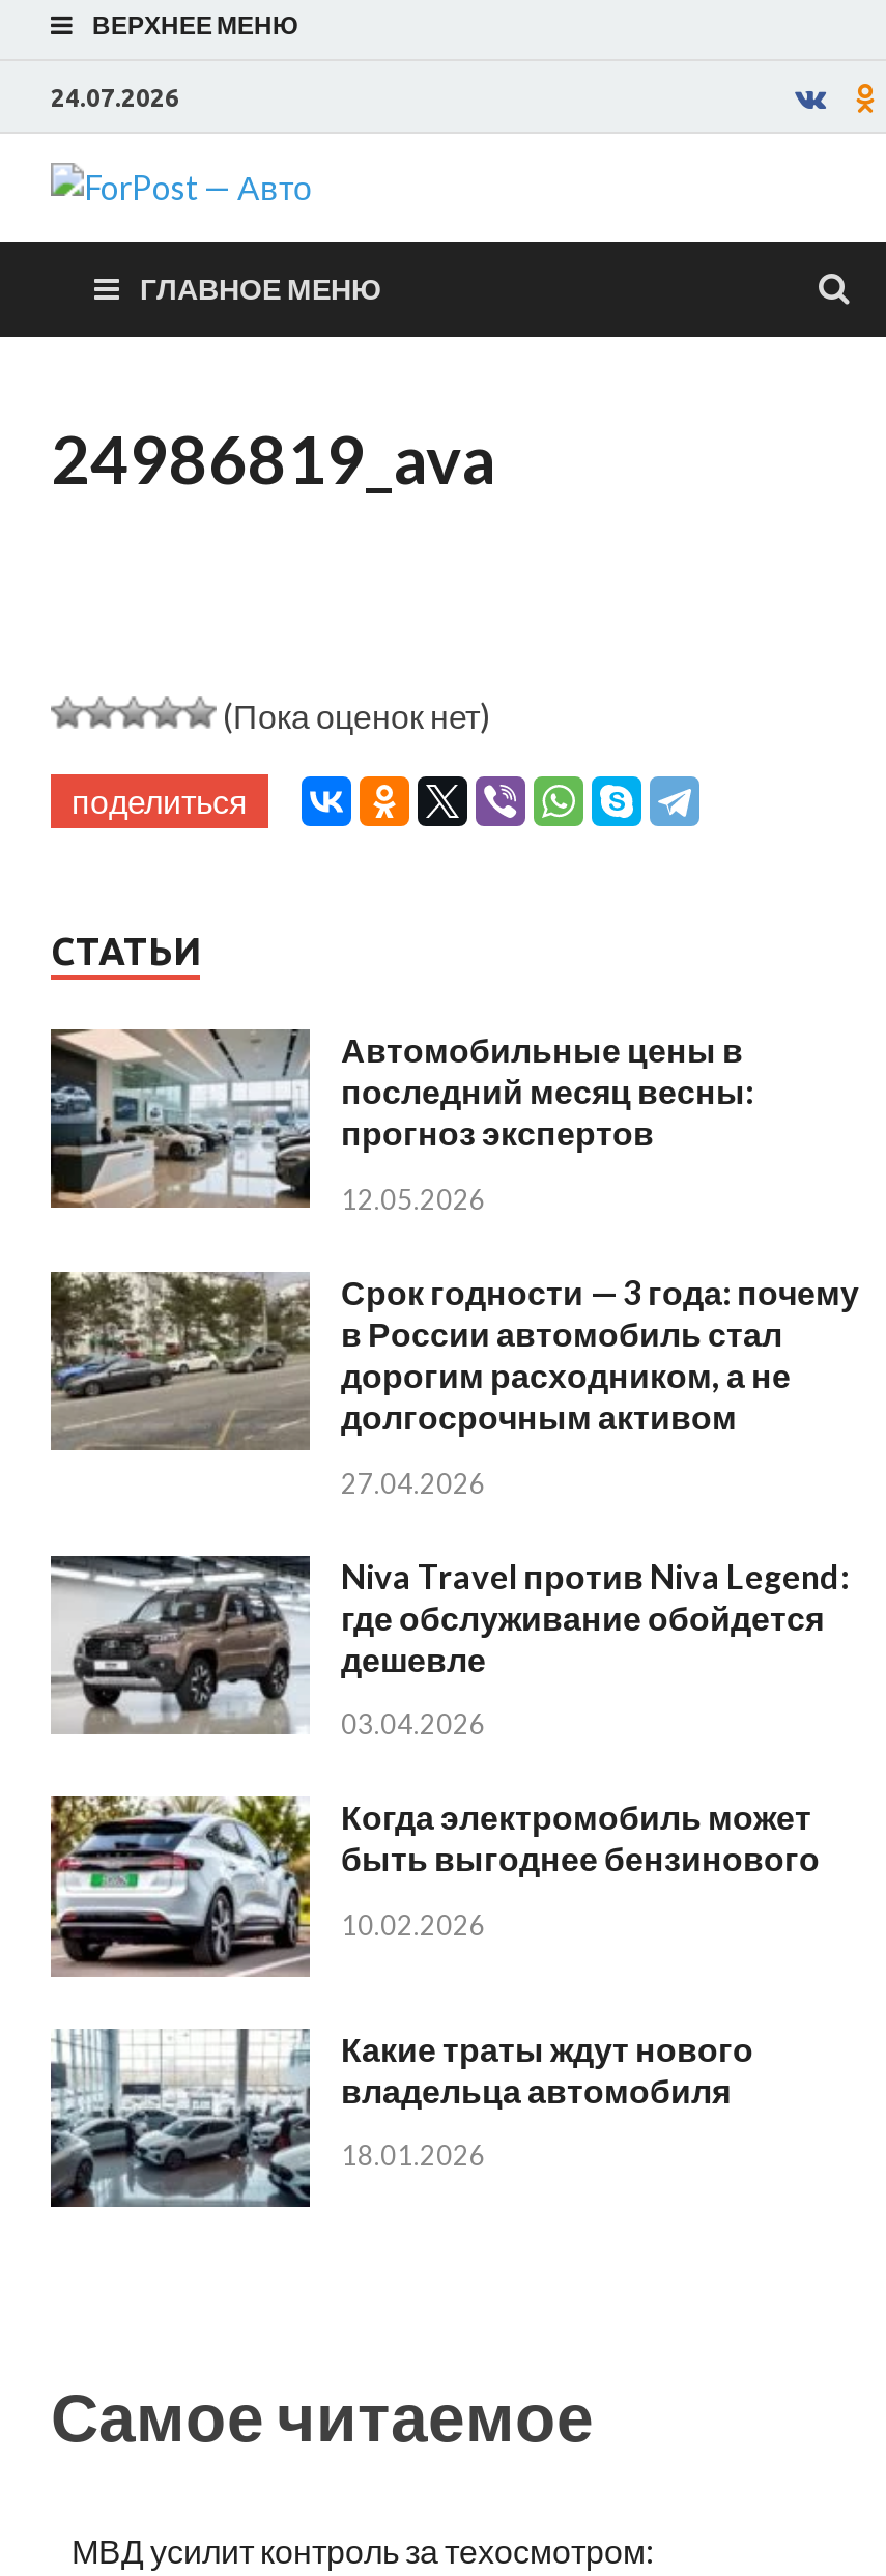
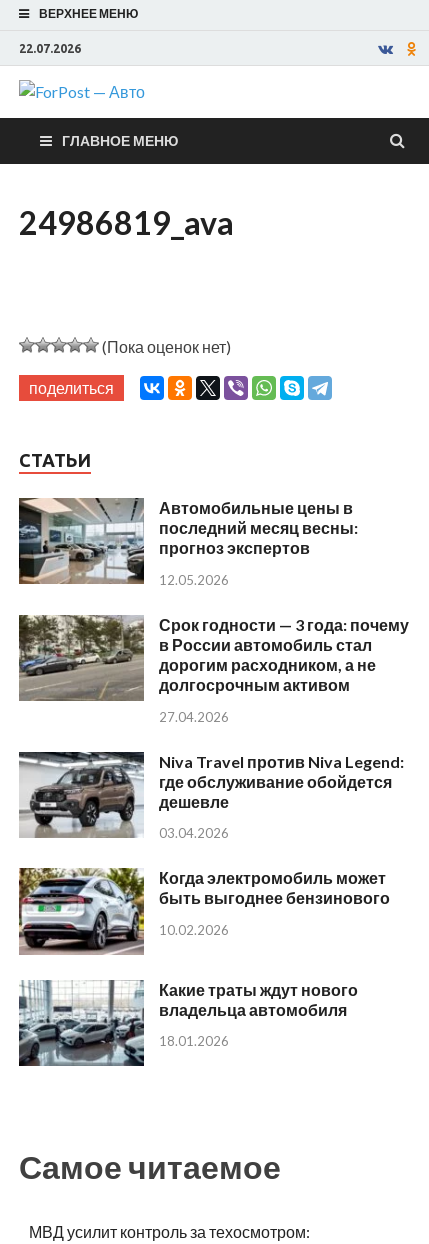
[51,83,179,110] 24.07.2026 -> [19,41,81,54] 22.07.2026

